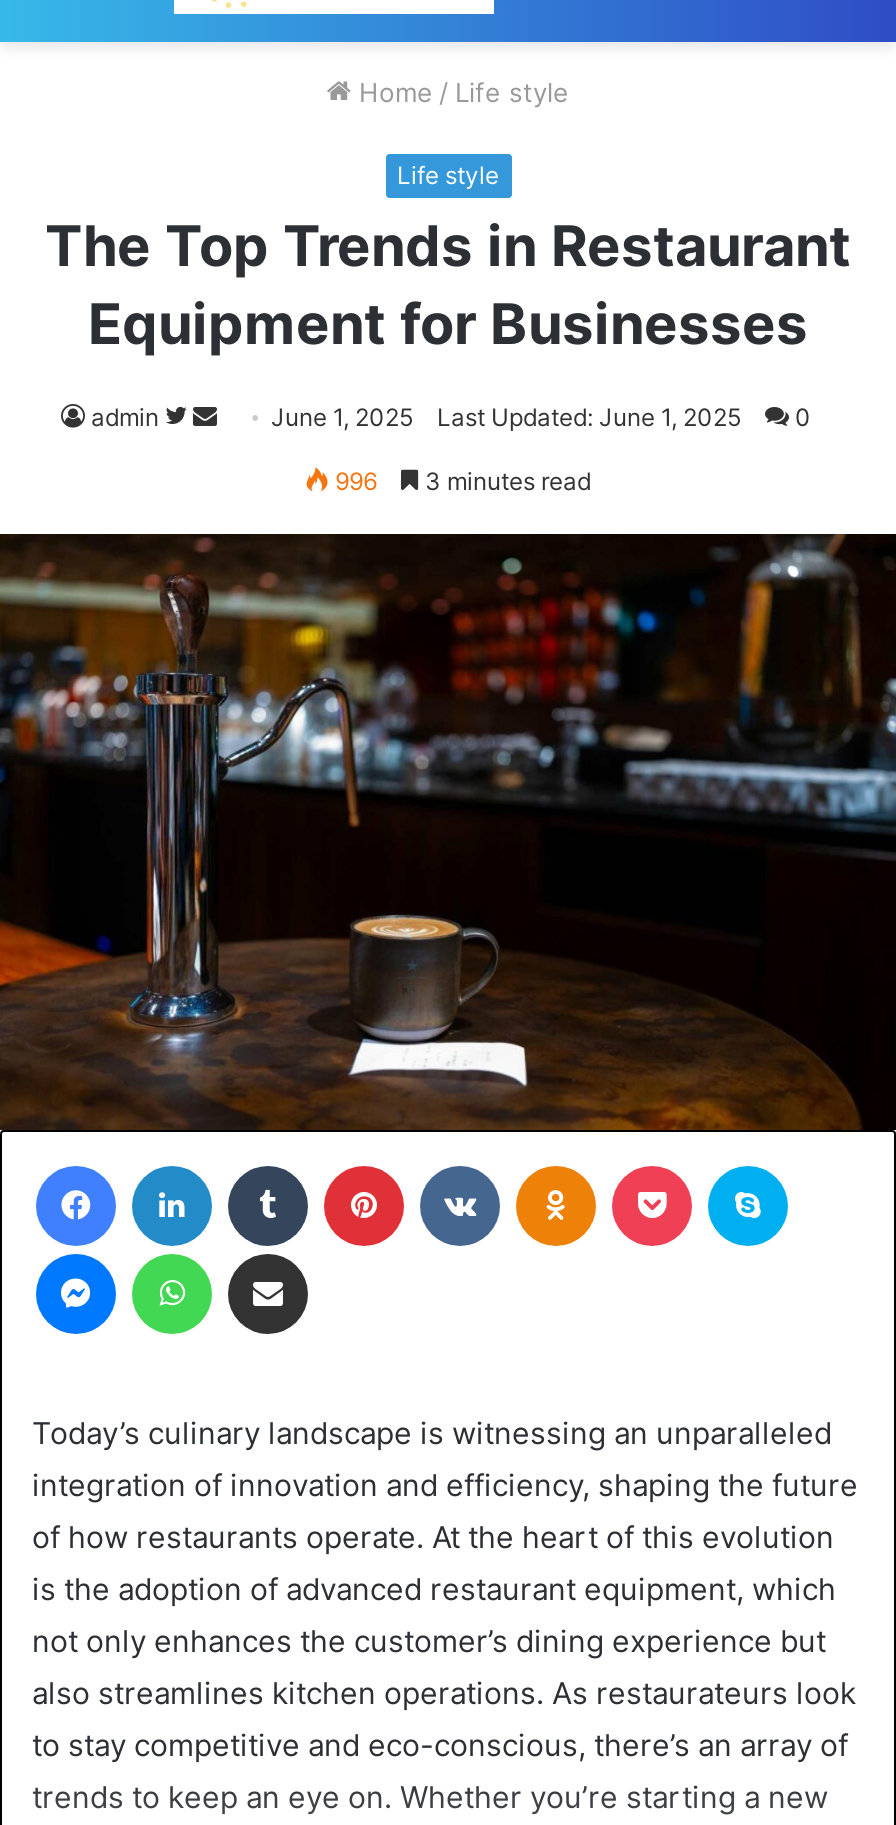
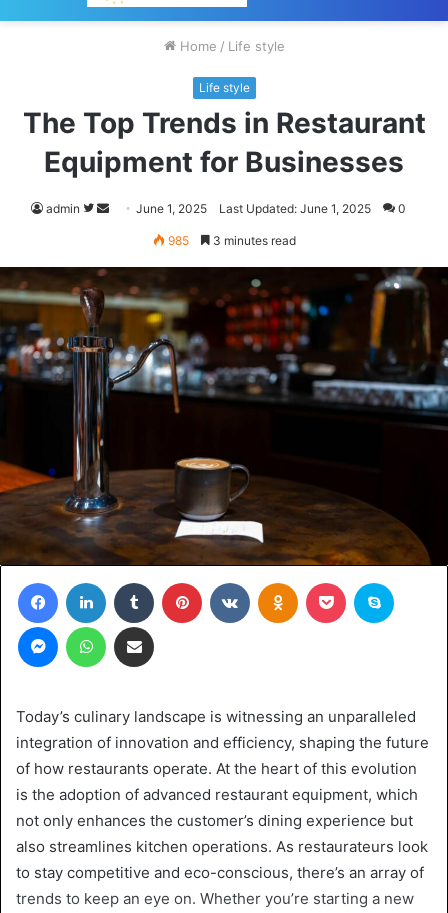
[329,465,591,495] 996 3 minutes read -> [164,233,295,248] 985 3 minutes read

